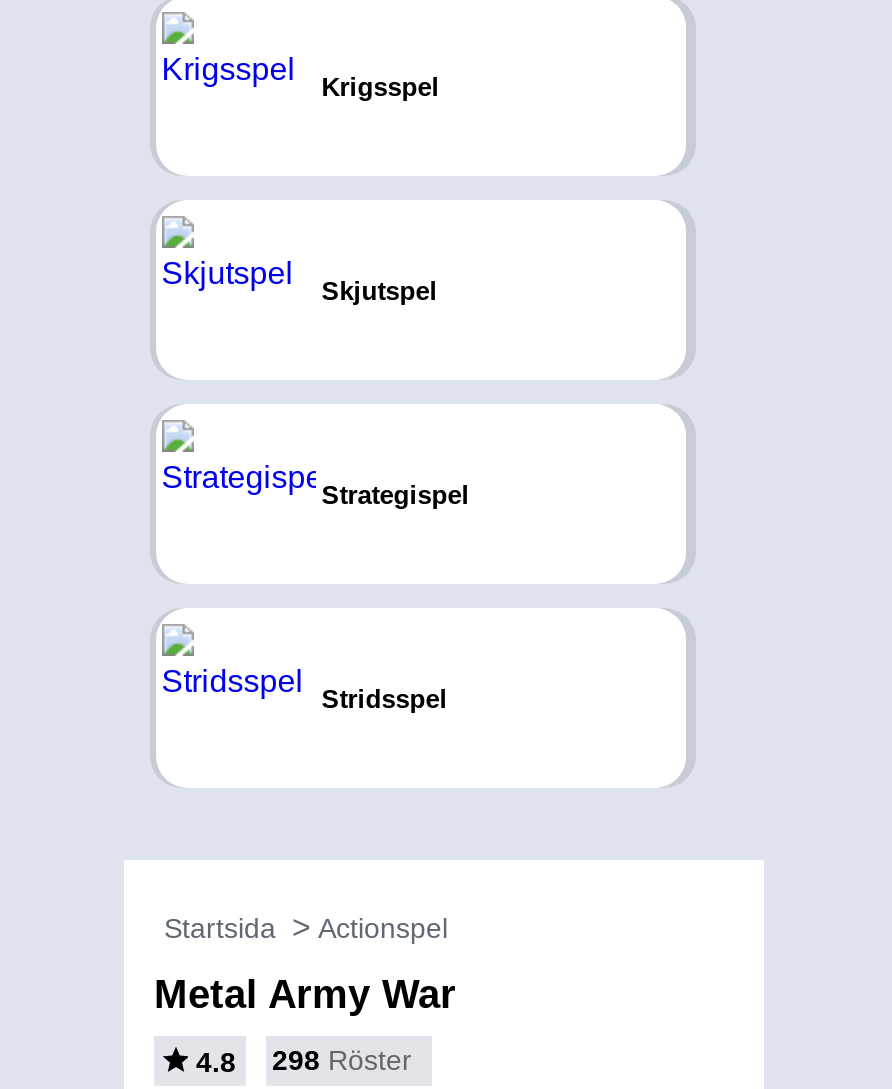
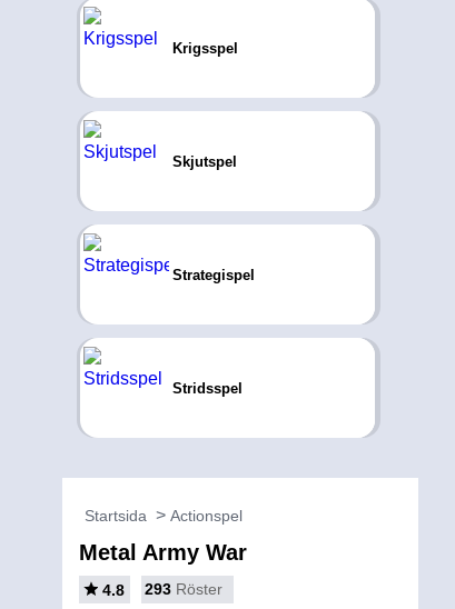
[196,1044,412,1078] 4.8 298 Röster -> [102,580,222,599] 4.8 293 Röster

